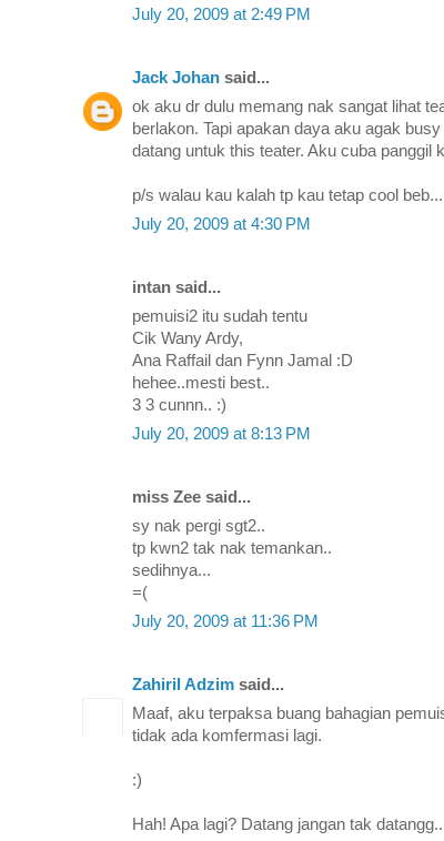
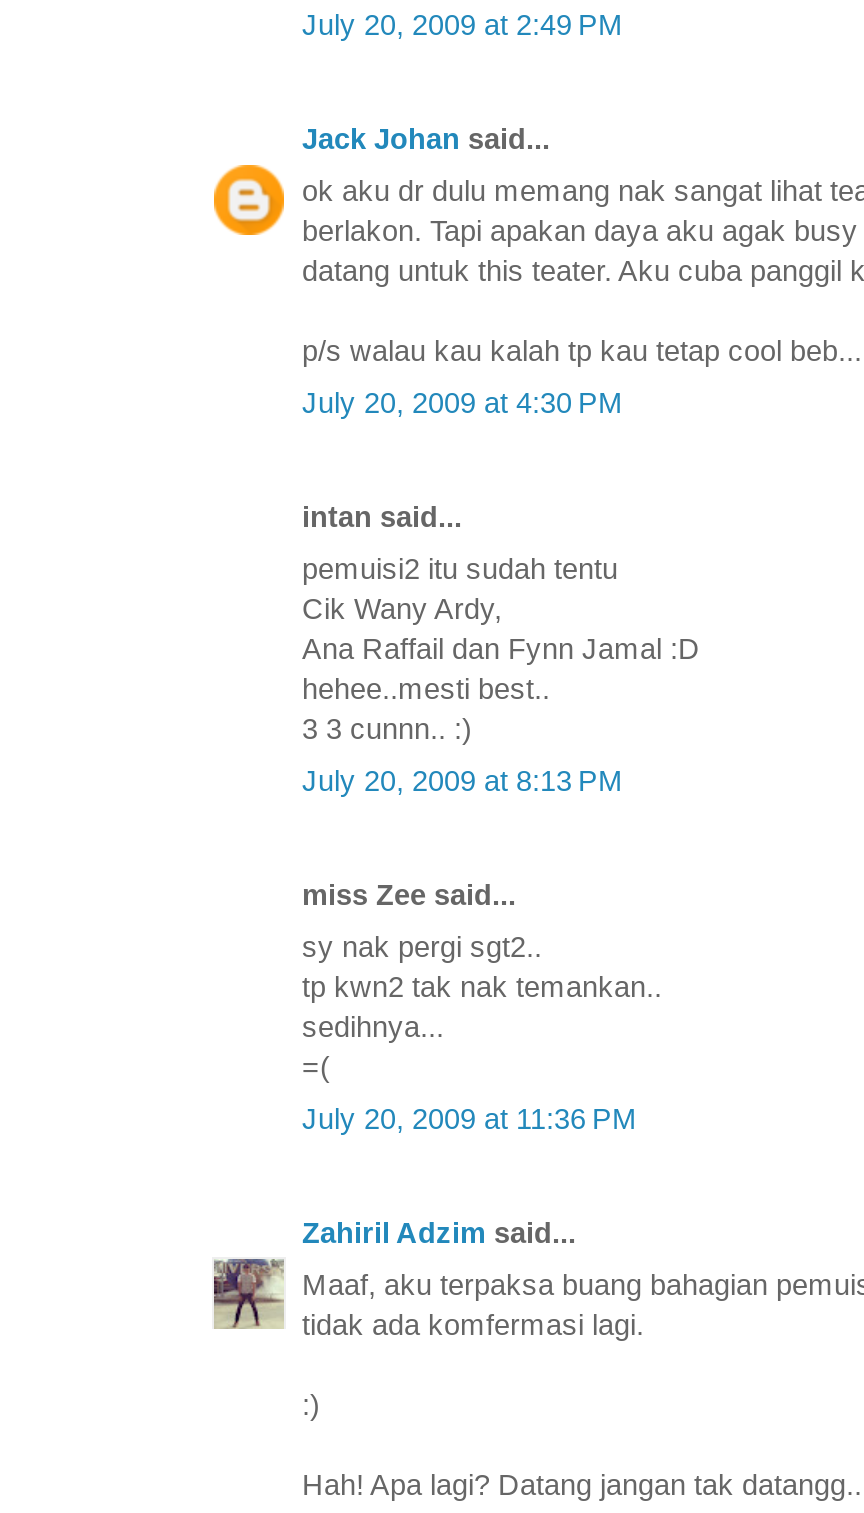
none -> [212,1257,286,1331] [image]

